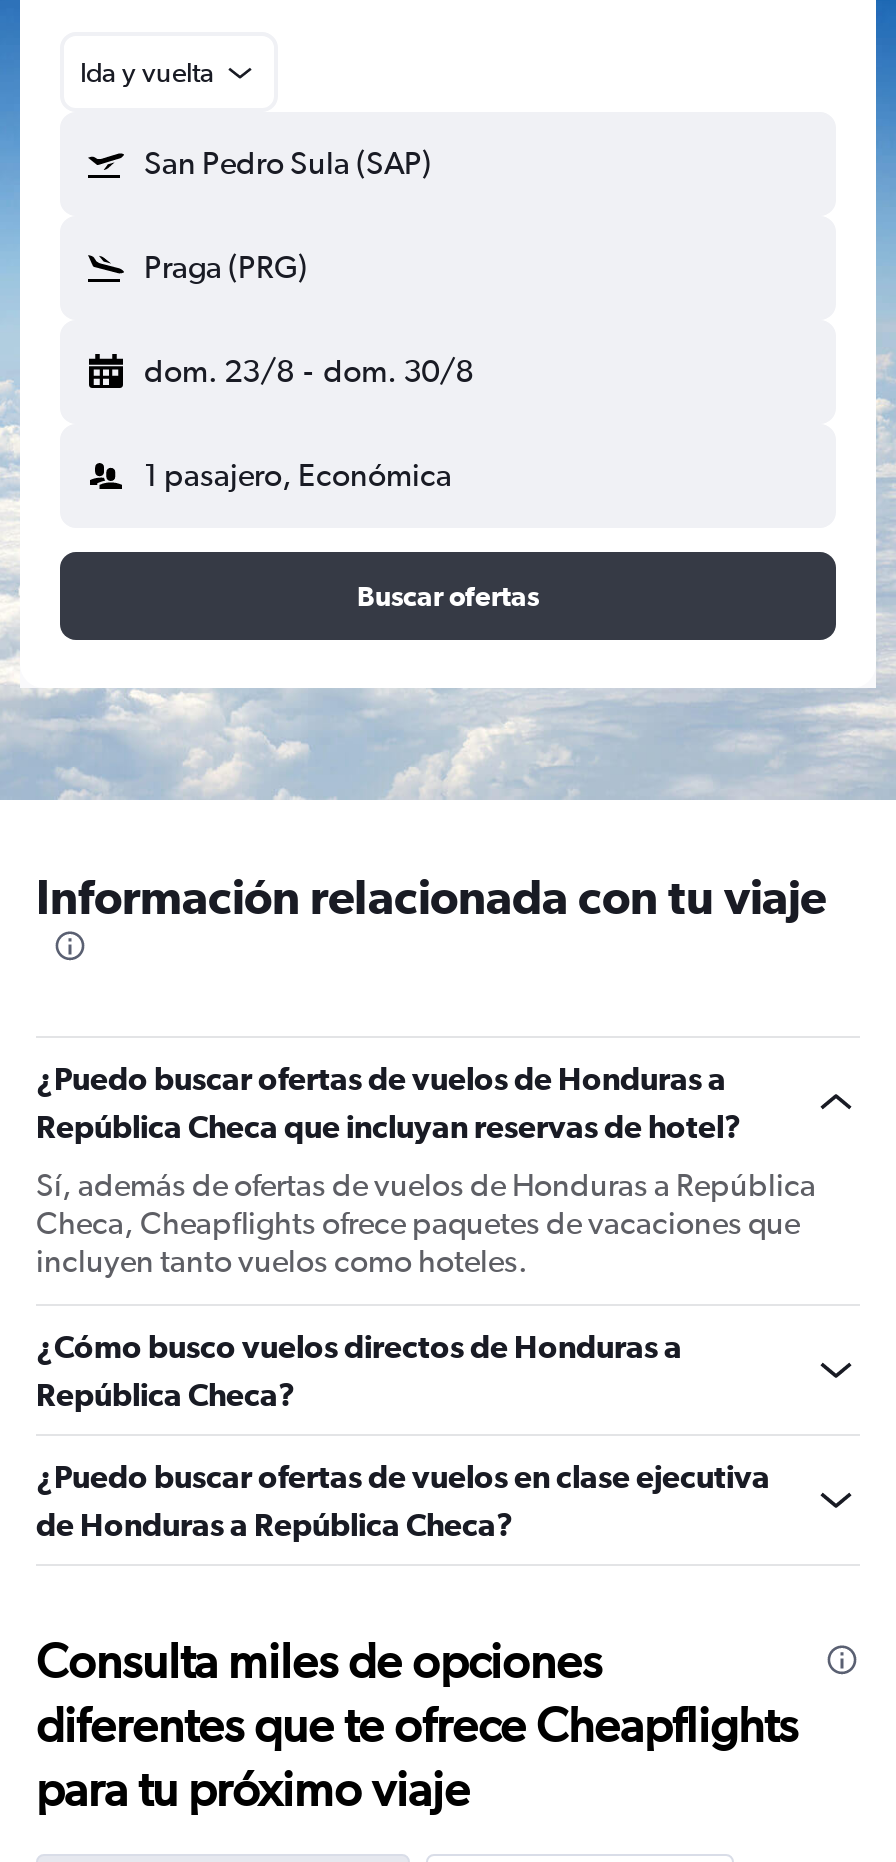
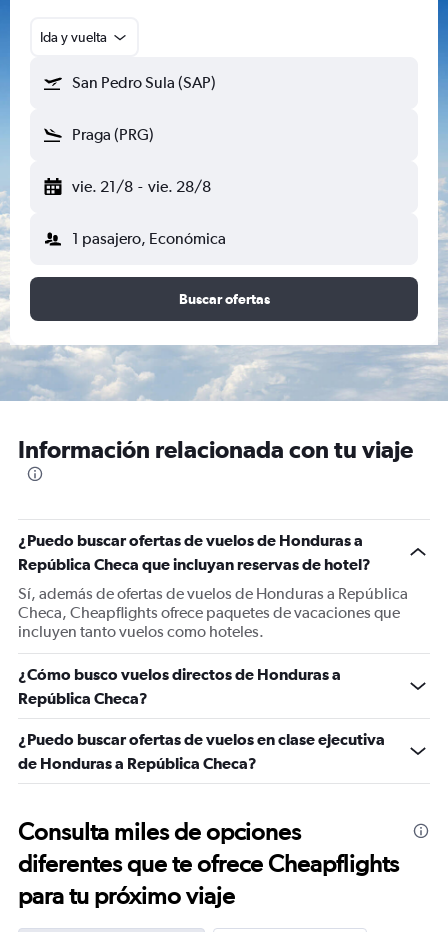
[144,352,473,390] dom. 23/8 - dom. 30/8 -> [72,177,211,196] vie. 21/8 - vie. 28/8

